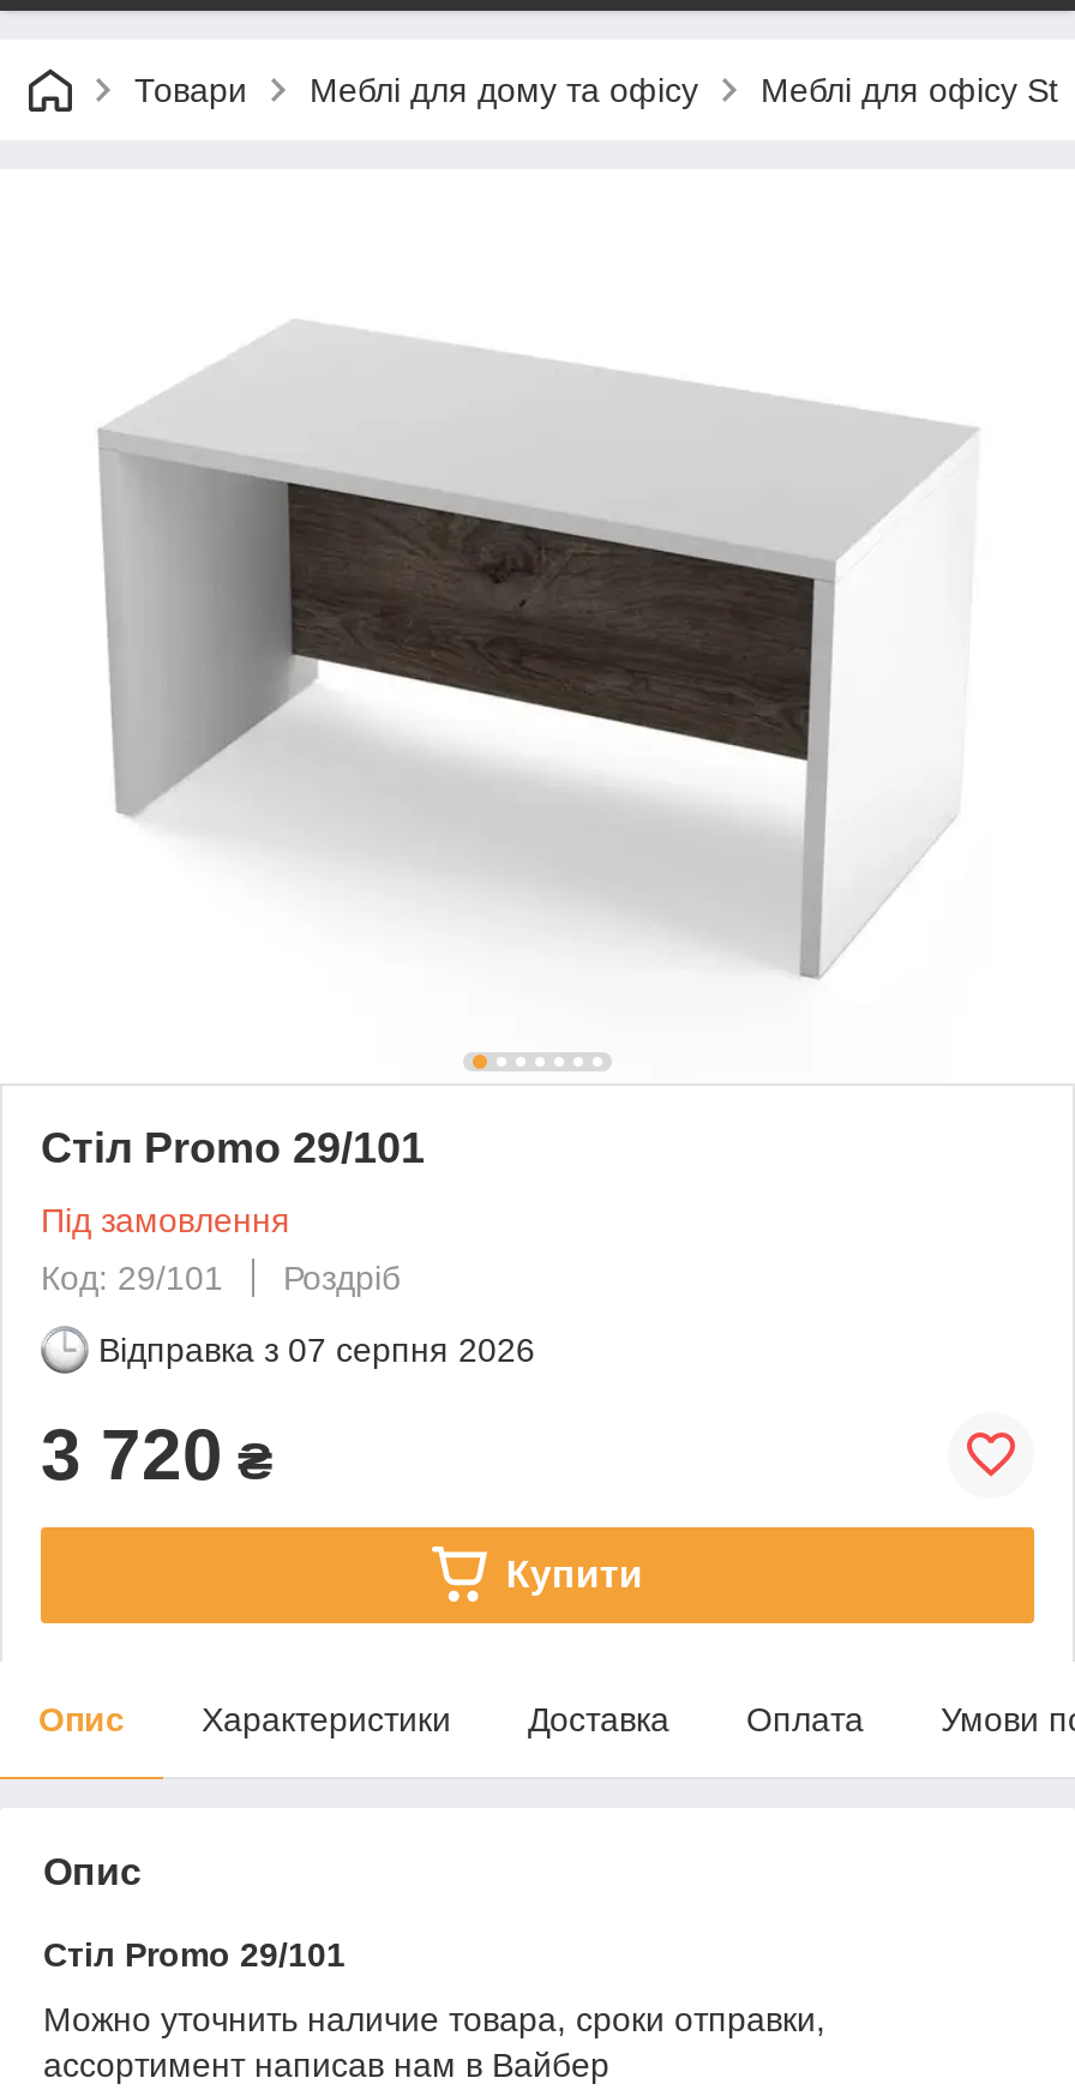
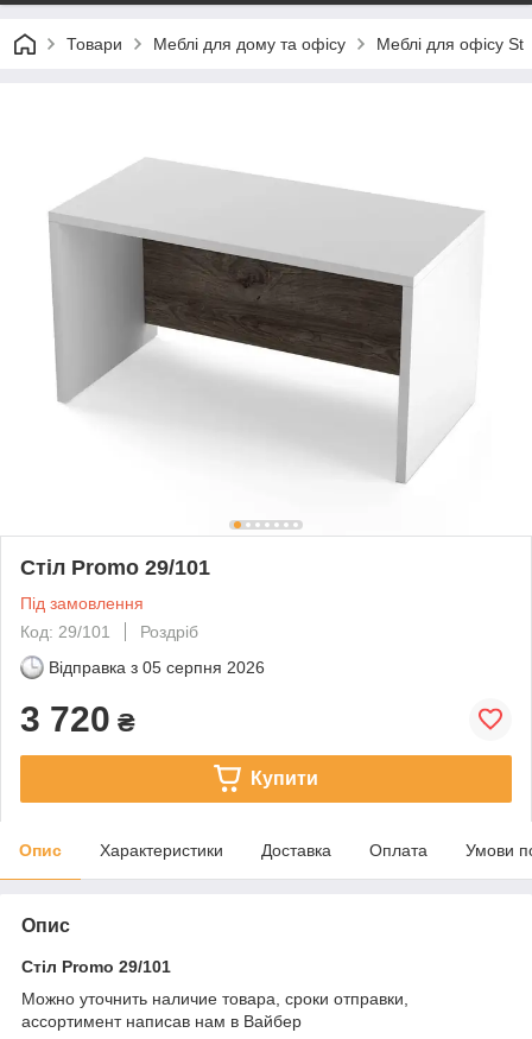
[98,1330,535,1368] Відправка з 07 серпня 2026 -> [49,658,265,677] Відправка з 05 серпня 2026

